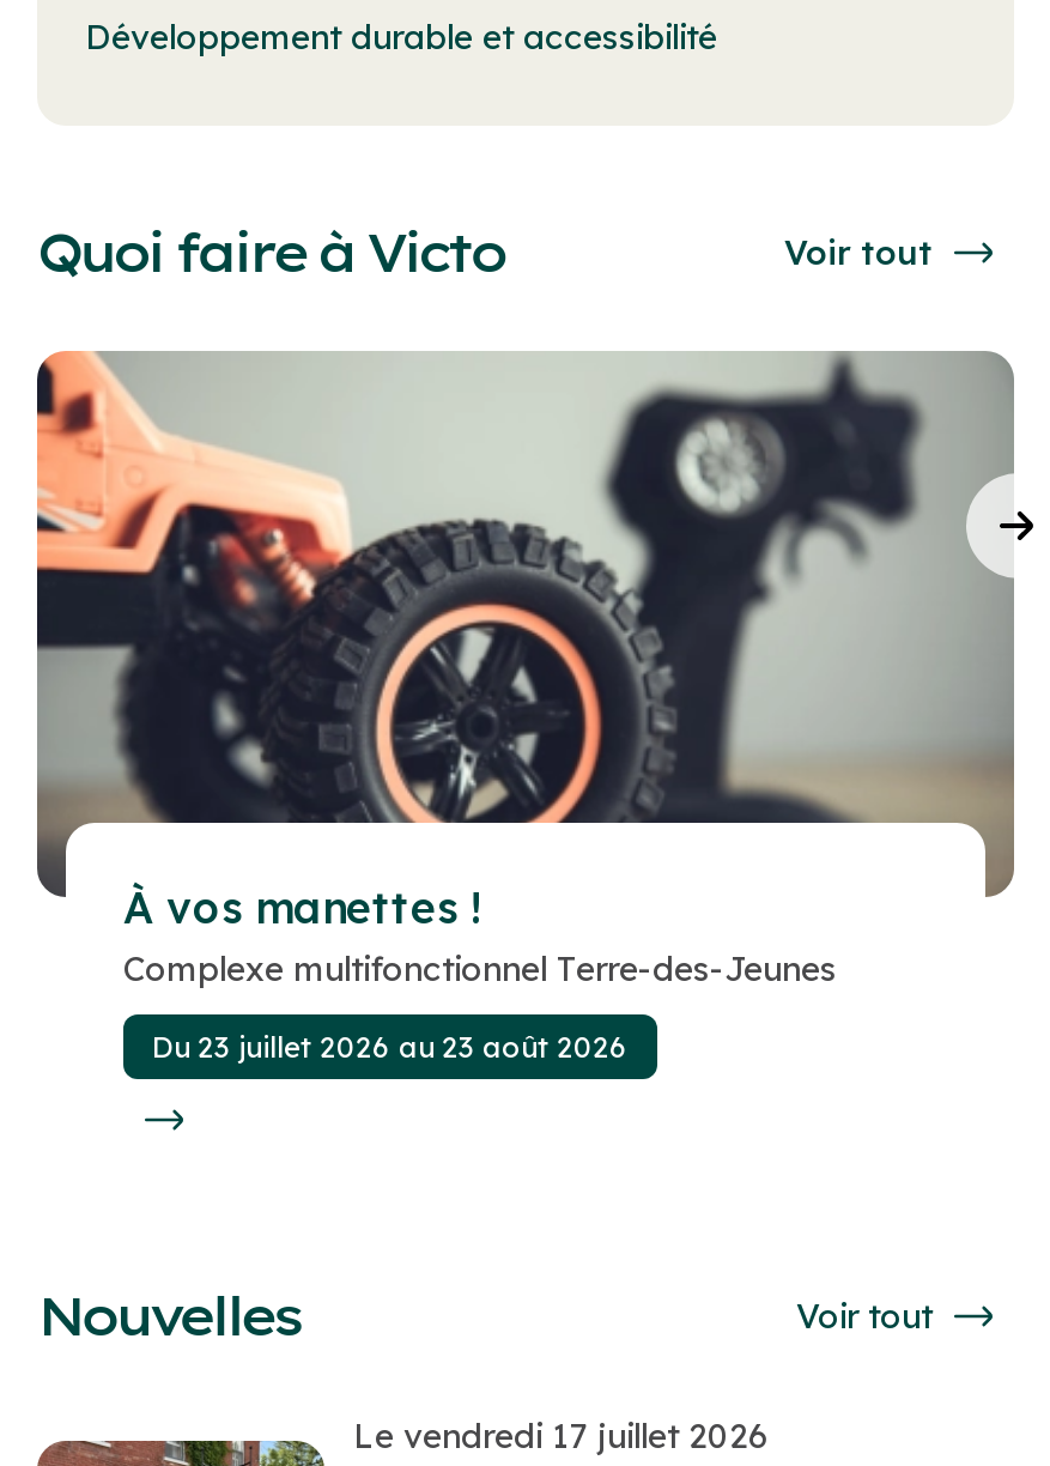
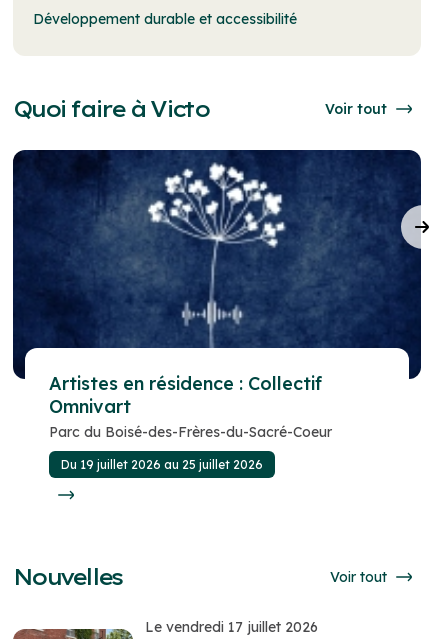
[35,351,1036,991] [image] | À vos manettes ! | Complexe multifonctionnel Terre-des-Jeunes -> [12,149,430,440] [image] | Artistes en résidence : Collectif | Omnivart | Parc du Boisé-des-Frères-du-Sacré-Coeur
[152,1029,629,1065] Du 23 juillet 2026 au 23 août 2026 -> [61,456,263,471] Du 19 juillet 2026 au 25 juillet 2026

